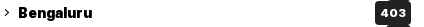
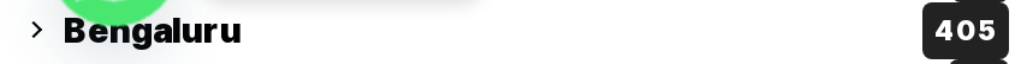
[380,6,406,20] 403 -> [934,14,997,47] 405

